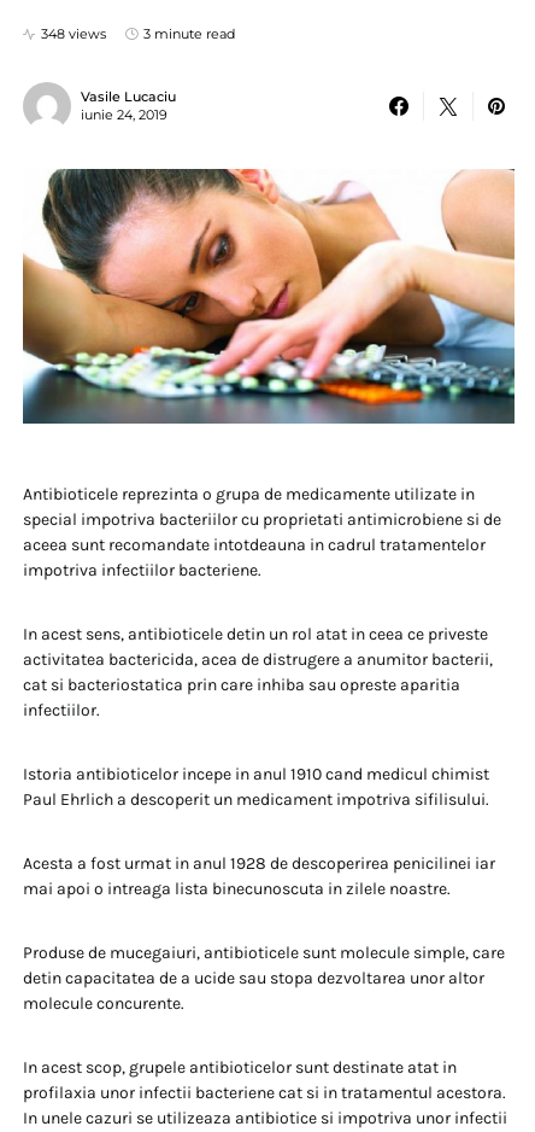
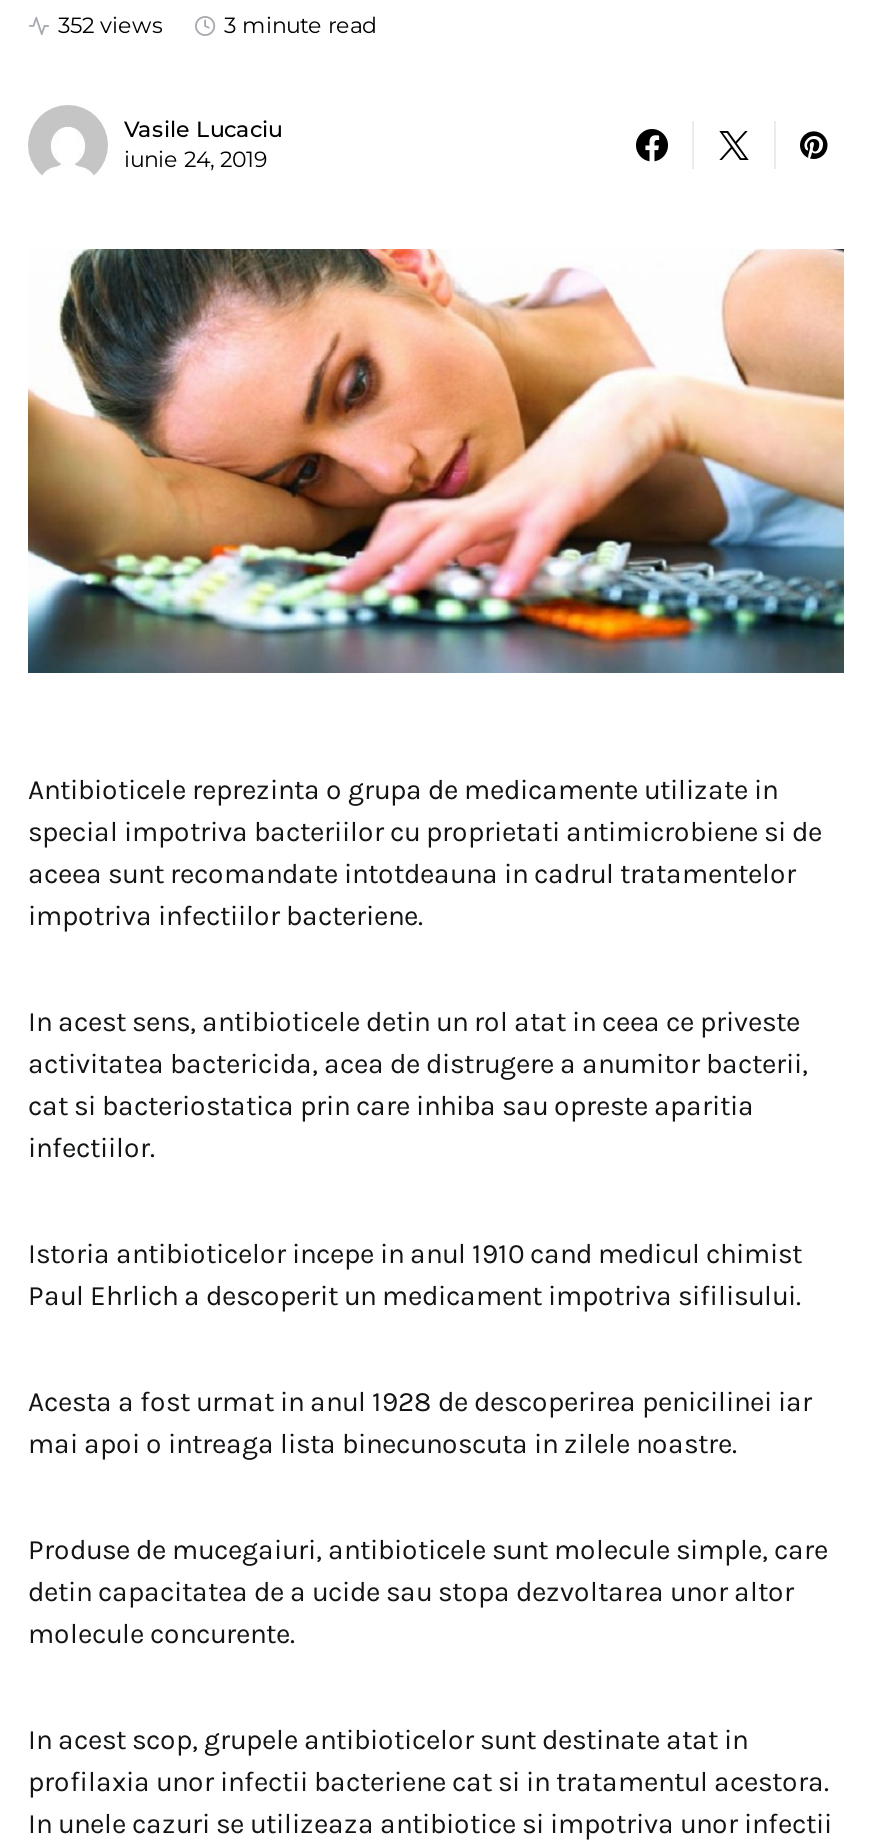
[41,25,106,42] 348 views -> [58,11,162,39] 352 views

